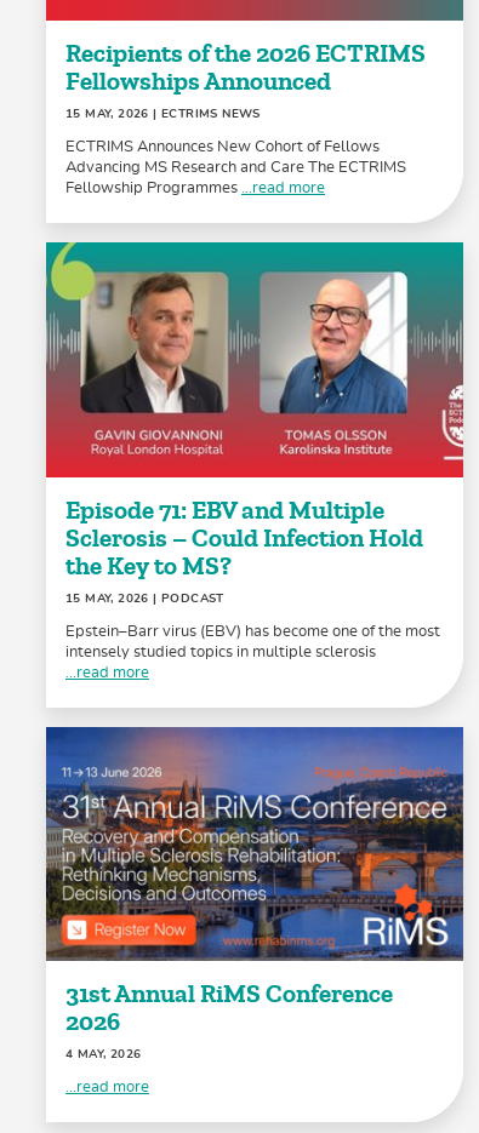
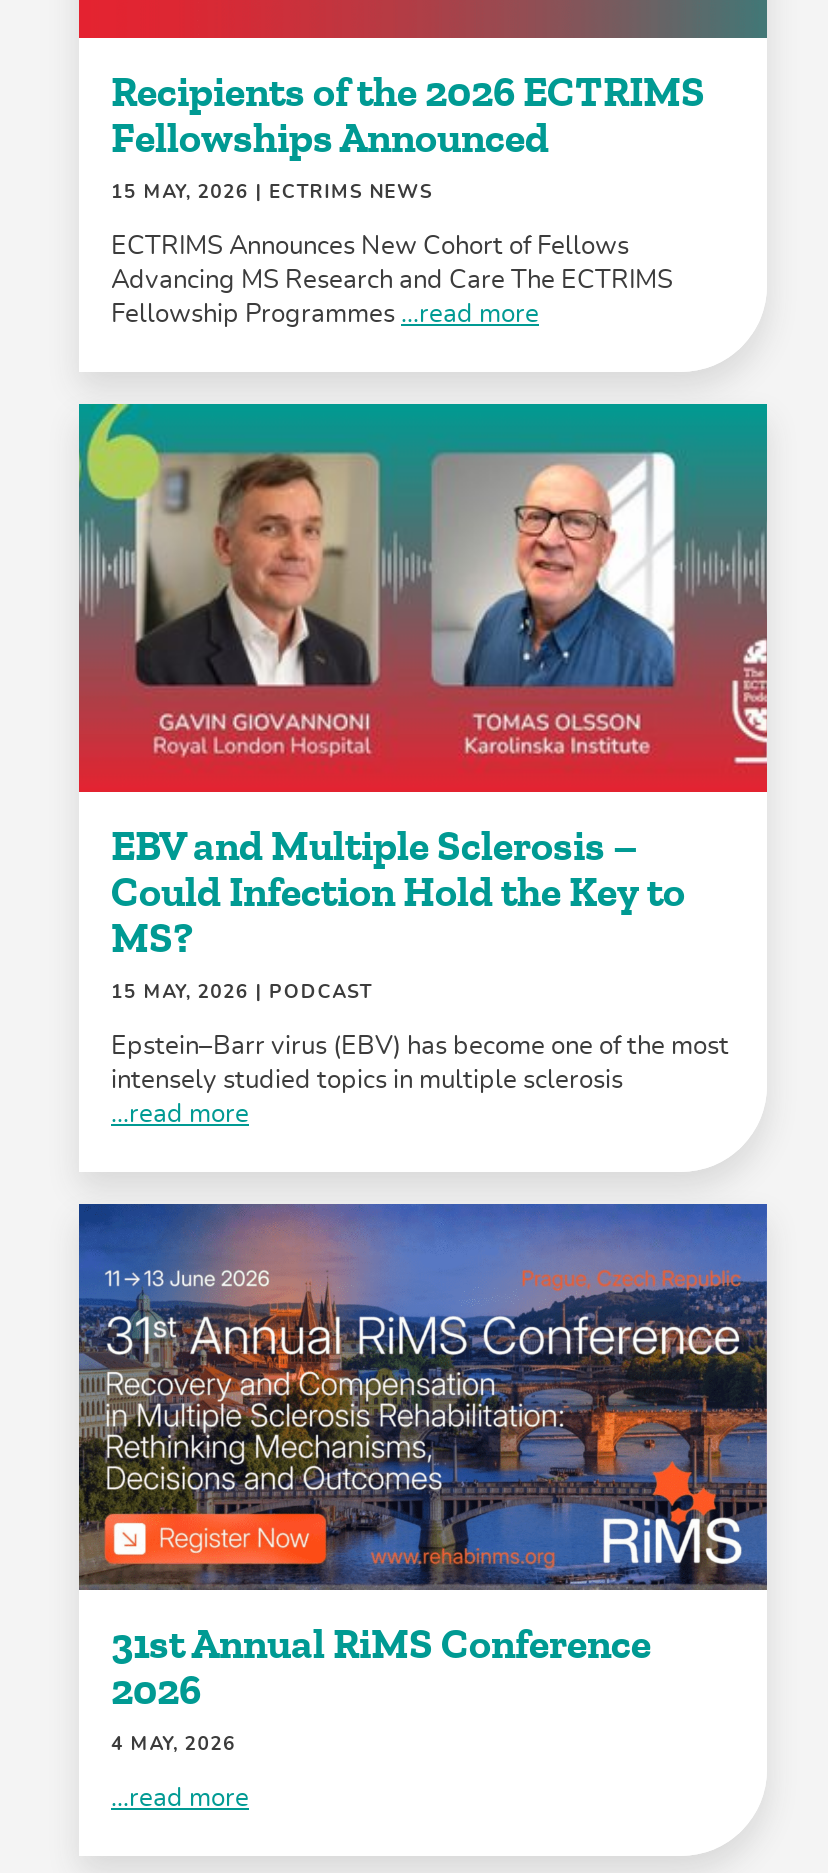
[65,495,423,581] Episode 71: EBV and Multiple | Sclerosis – Could Infection Hold | the Key to MS? -> [111,821,685,963] EBV and Multiple Sclerosis – | Could Infection Hold the Key to | MS?

